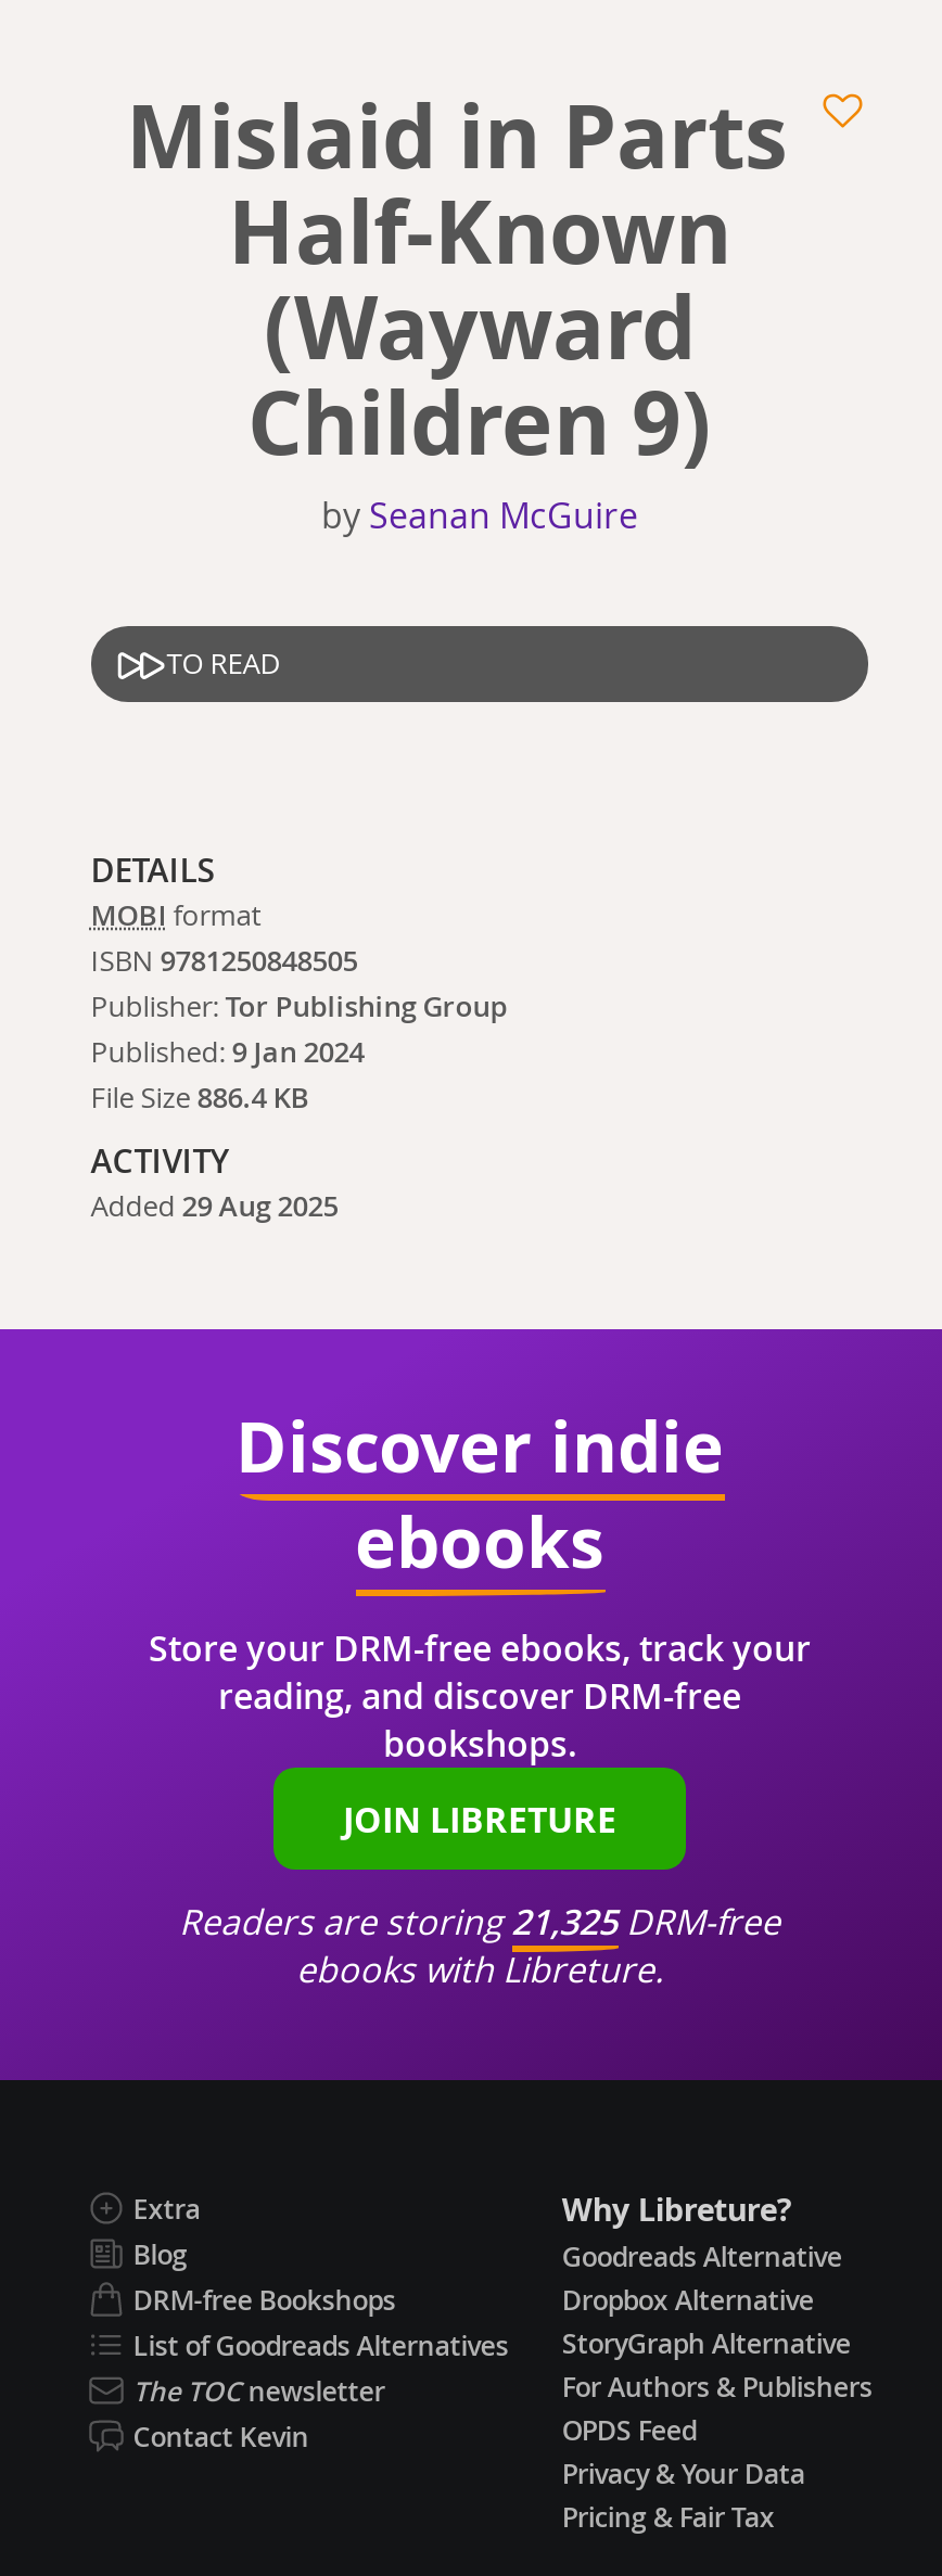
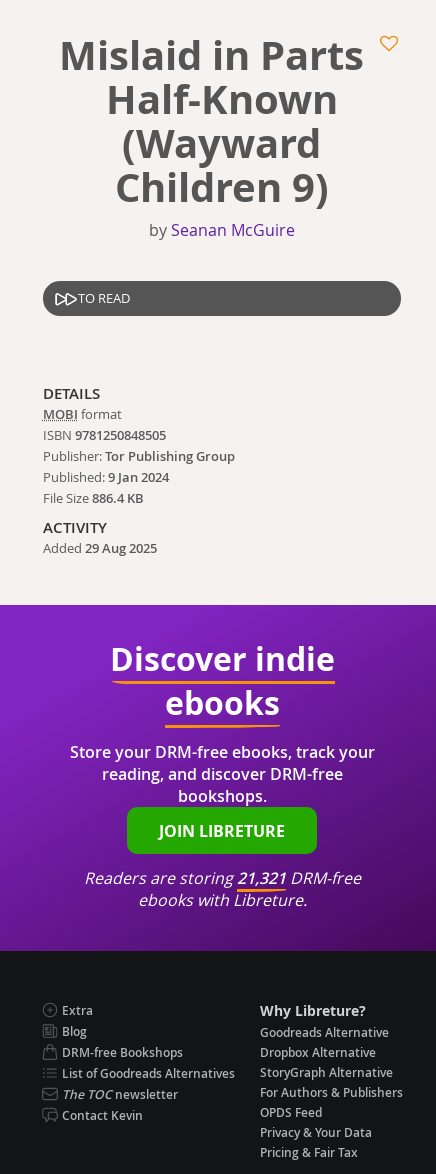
[179,1898,780,1946] Readers are storing21,325 DRM-free -> [83,867,360,889] Readers are storing21,321 DRM-free

